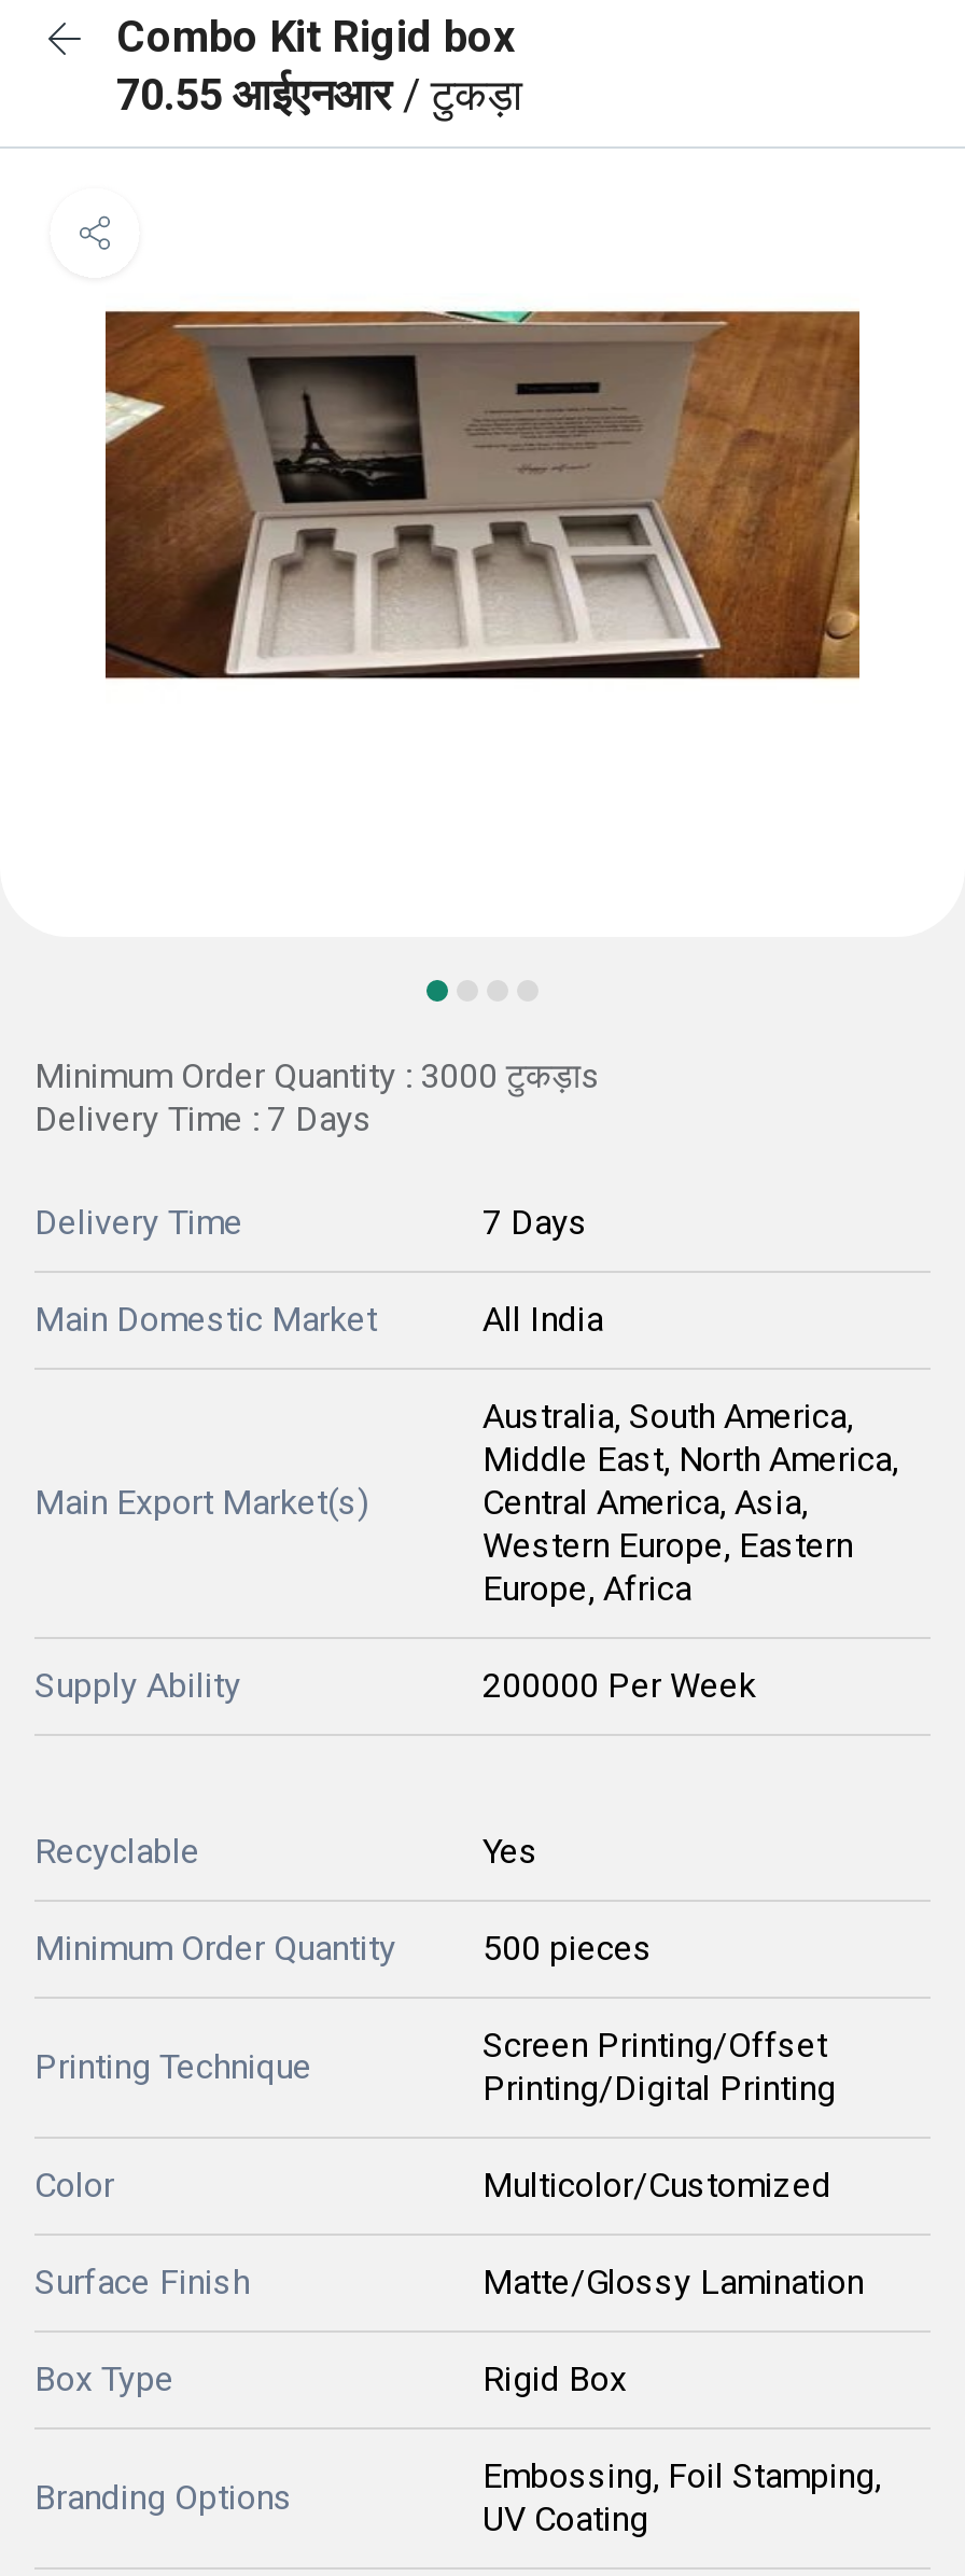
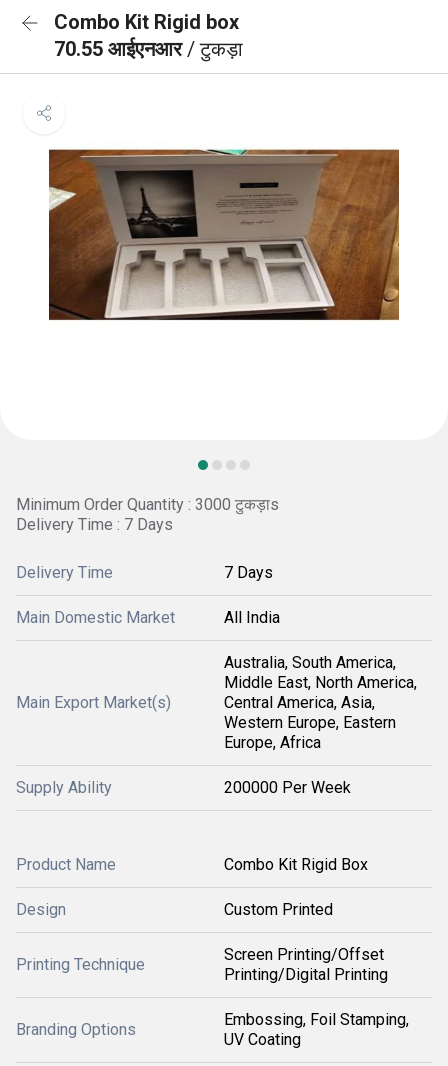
[34,1831,539,1872] Recyclable | Yes -> [16,855,368,874] Product Name | Combo Kit Rigid Box
[34,1928,653,1969] Minimum Order Quantity | 500 pieces -> [16,900,333,919] Design | Custom Printed
[34,2165,864,2399] Color | Multicolor/Customized | Surface Finish | Matte/Glossy Lamination | Box Type | Rigid Box -> none

